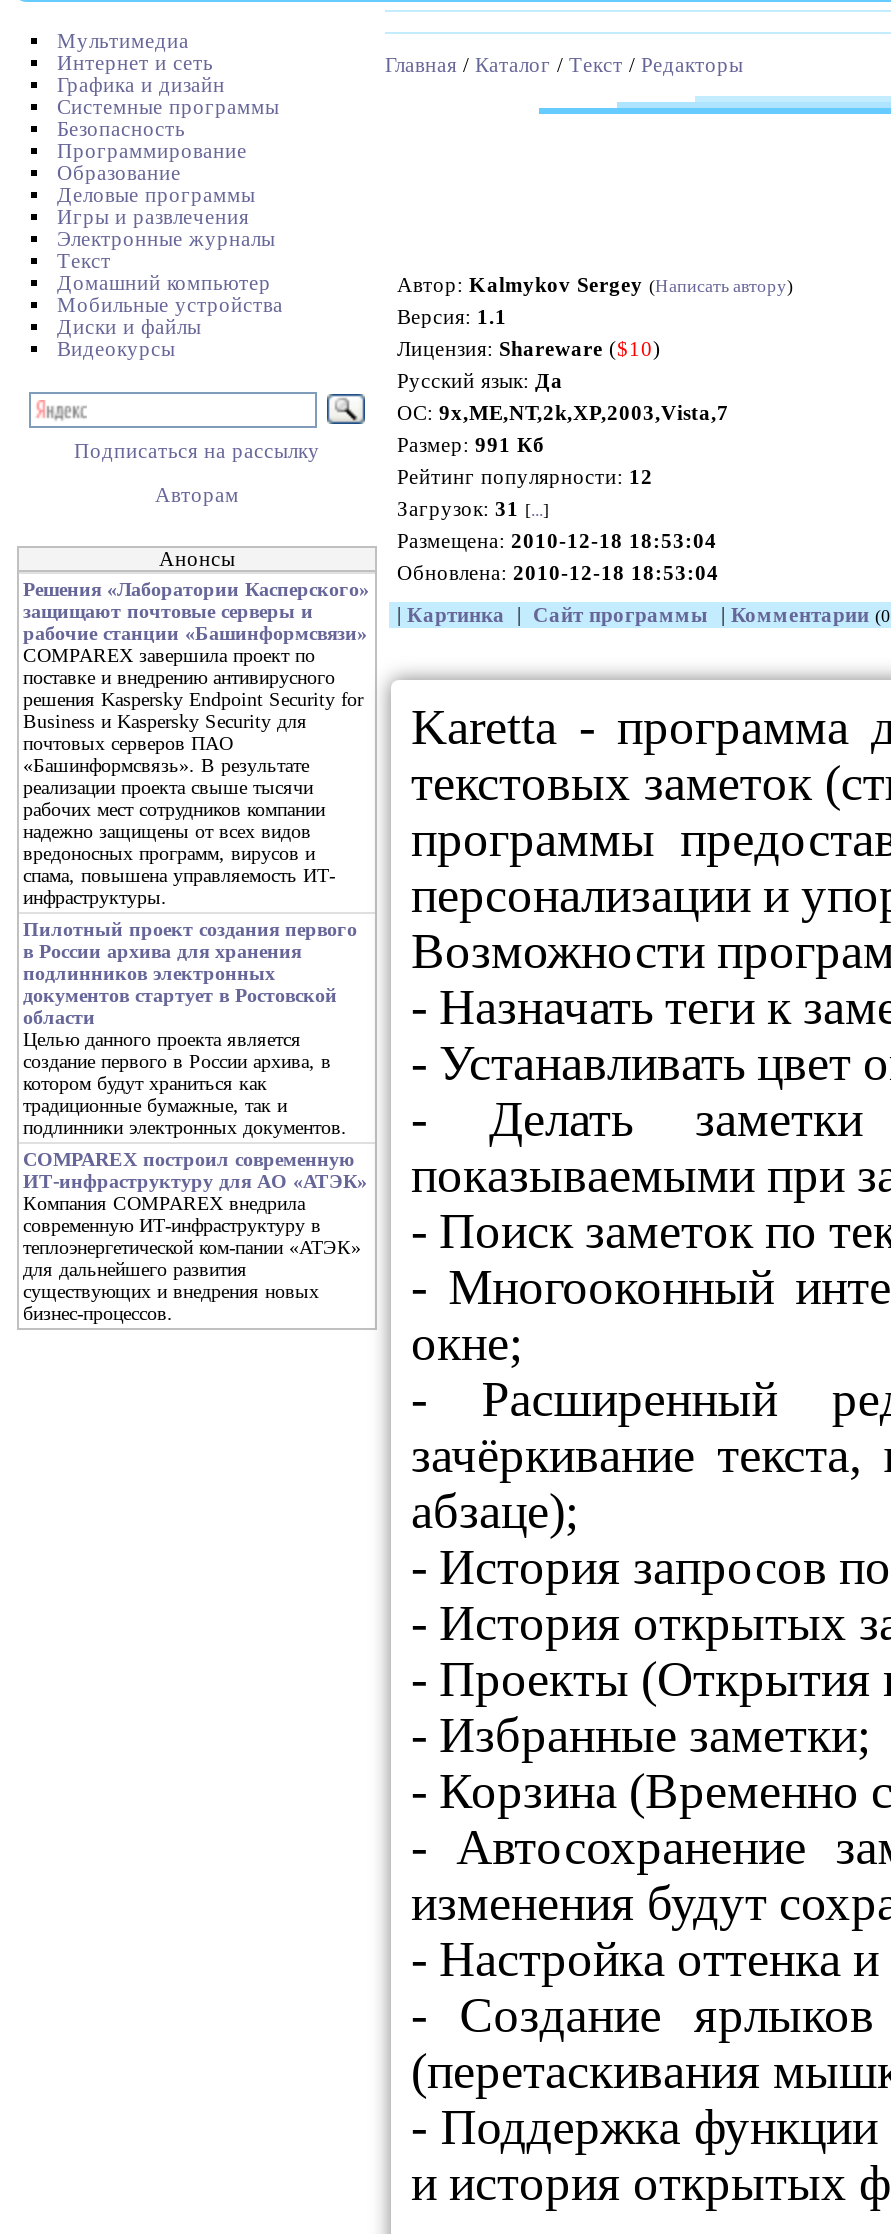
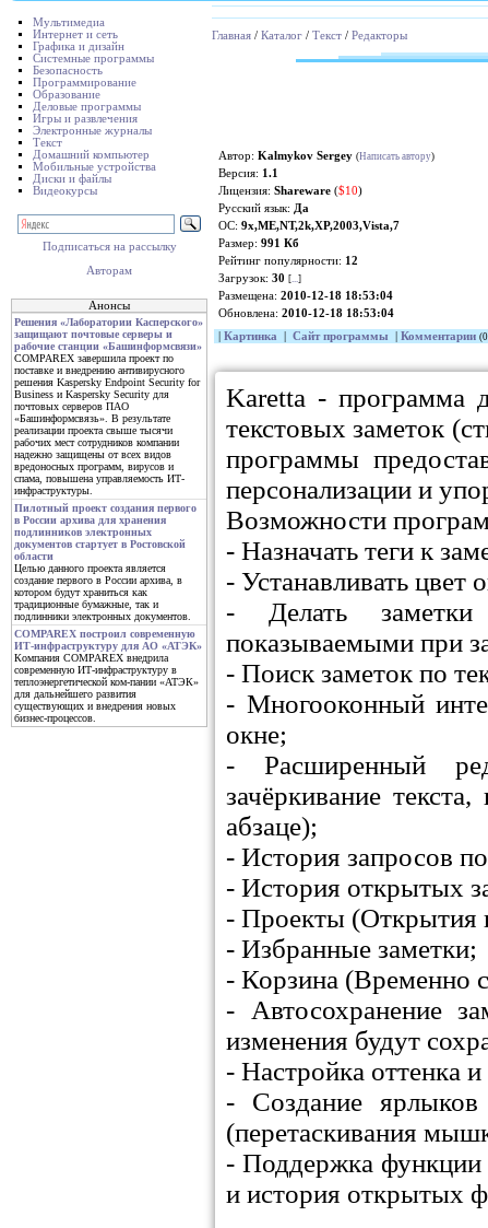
[397,498,549,520] Загрузок: 31 [...] -> [218,273,301,285] Загрузок: 30 [...]

